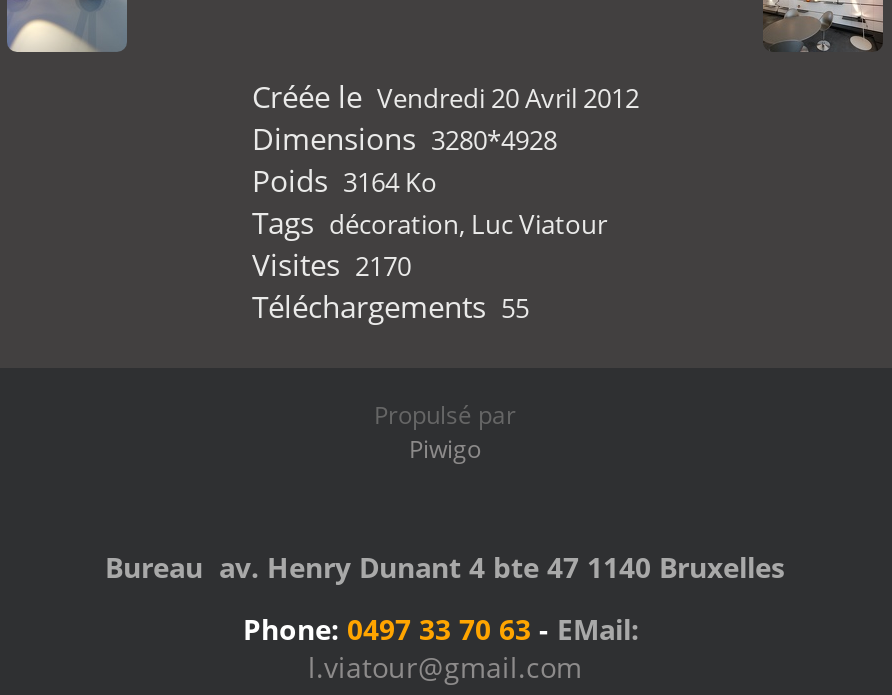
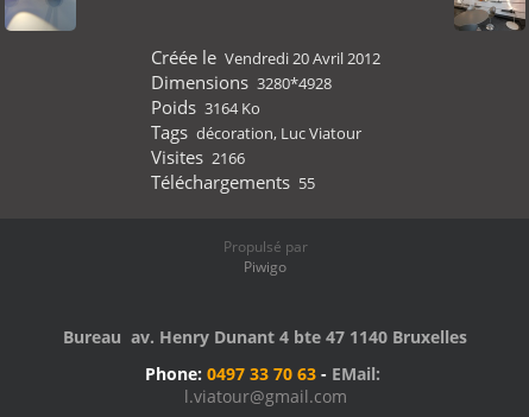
[252,244,411,284] Visites 2170 -> [150,145,245,169] Visites 2166

